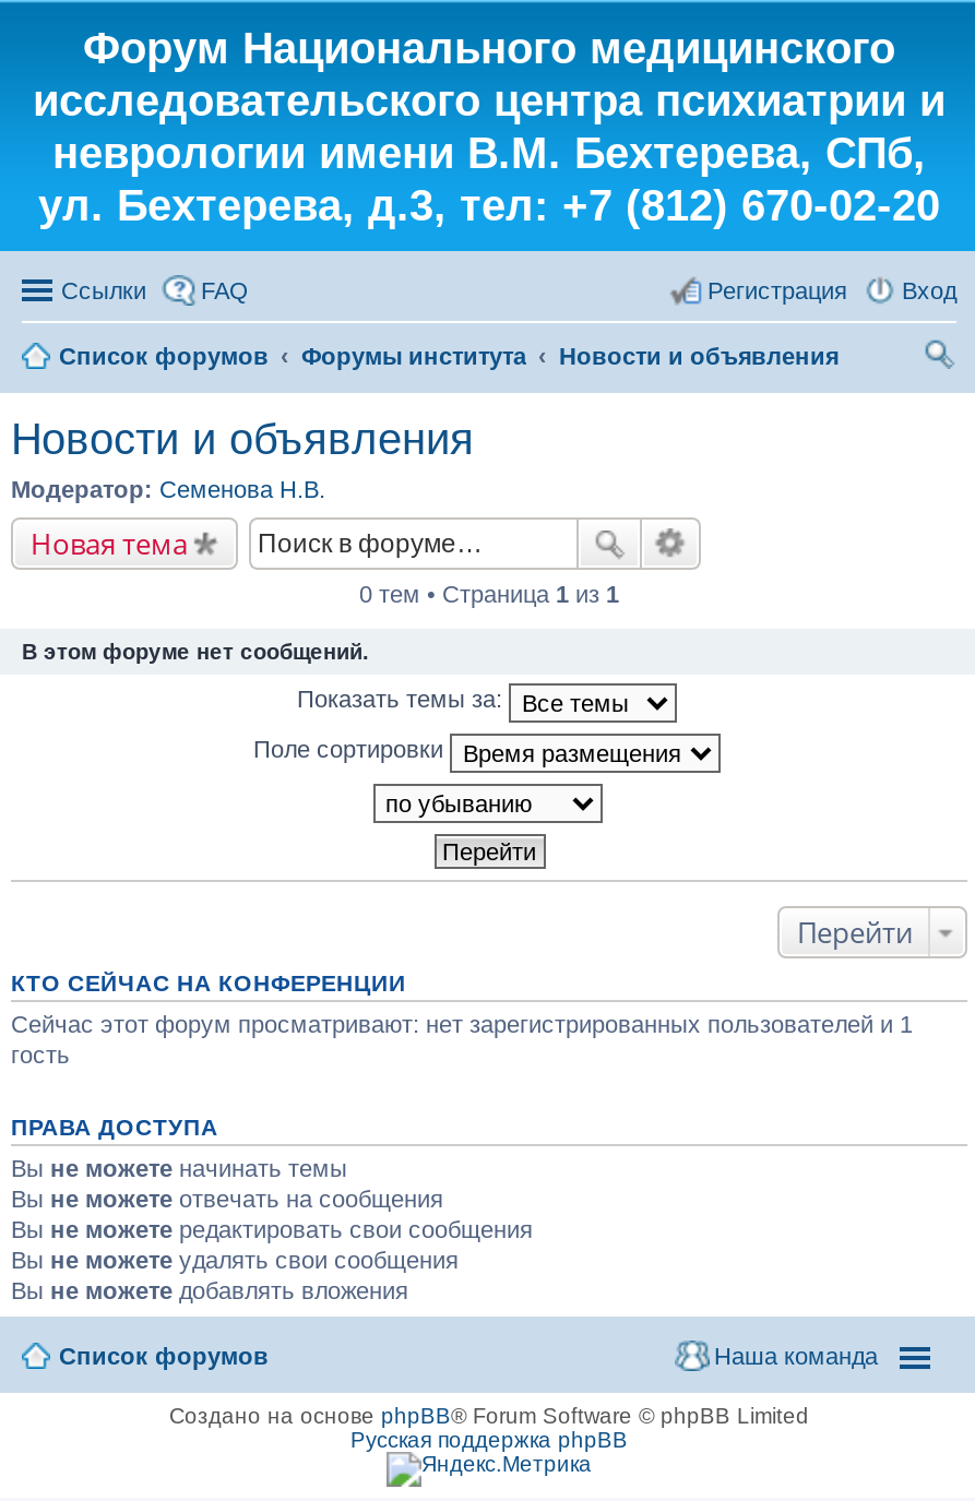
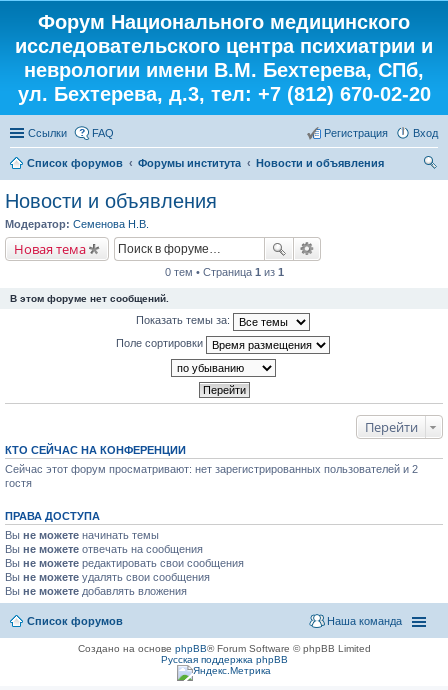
[11,1010,913,1067] Сейчас этот форум просматривают: нет зарегистрированных пользователей и 1 | гость -> [5,462,418,488] Сейчас этот форум просматривают: нет зарегистрированных пользователей и 2 | гостя

